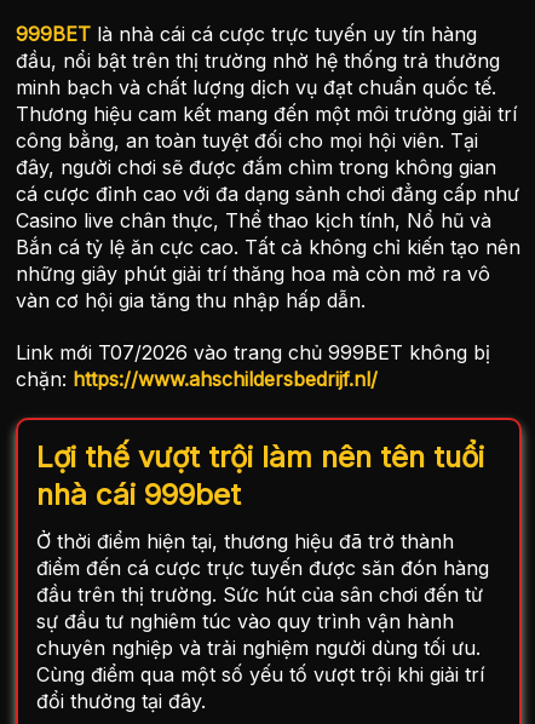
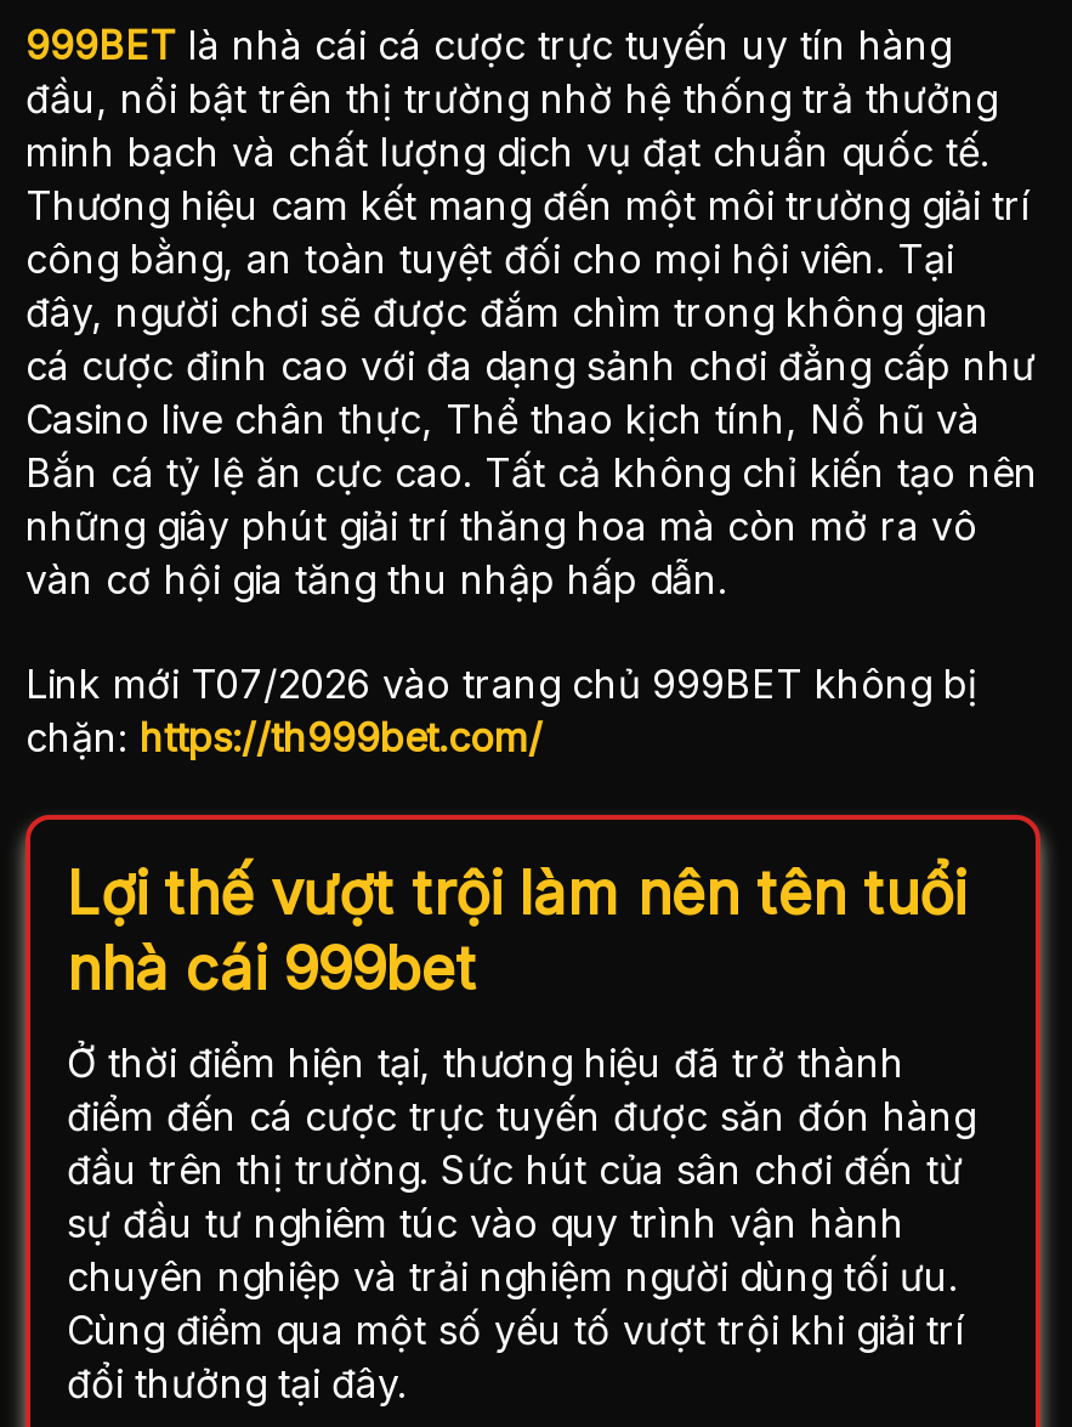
[16,367,378,391] chặn: https://www.ahschildersbedrijf.nl/ -> [25,713,543,762] chặn: https://th999bet.com/

